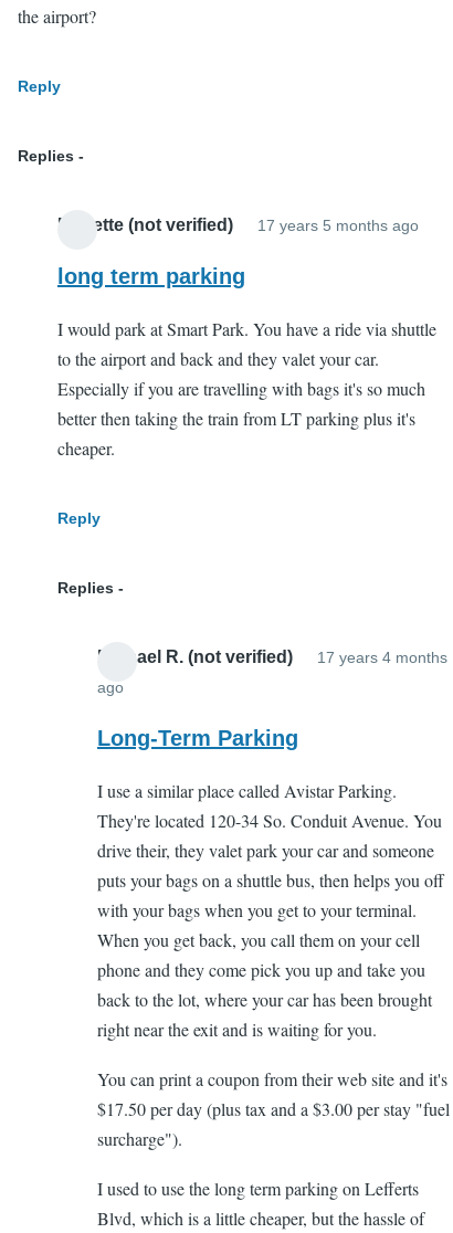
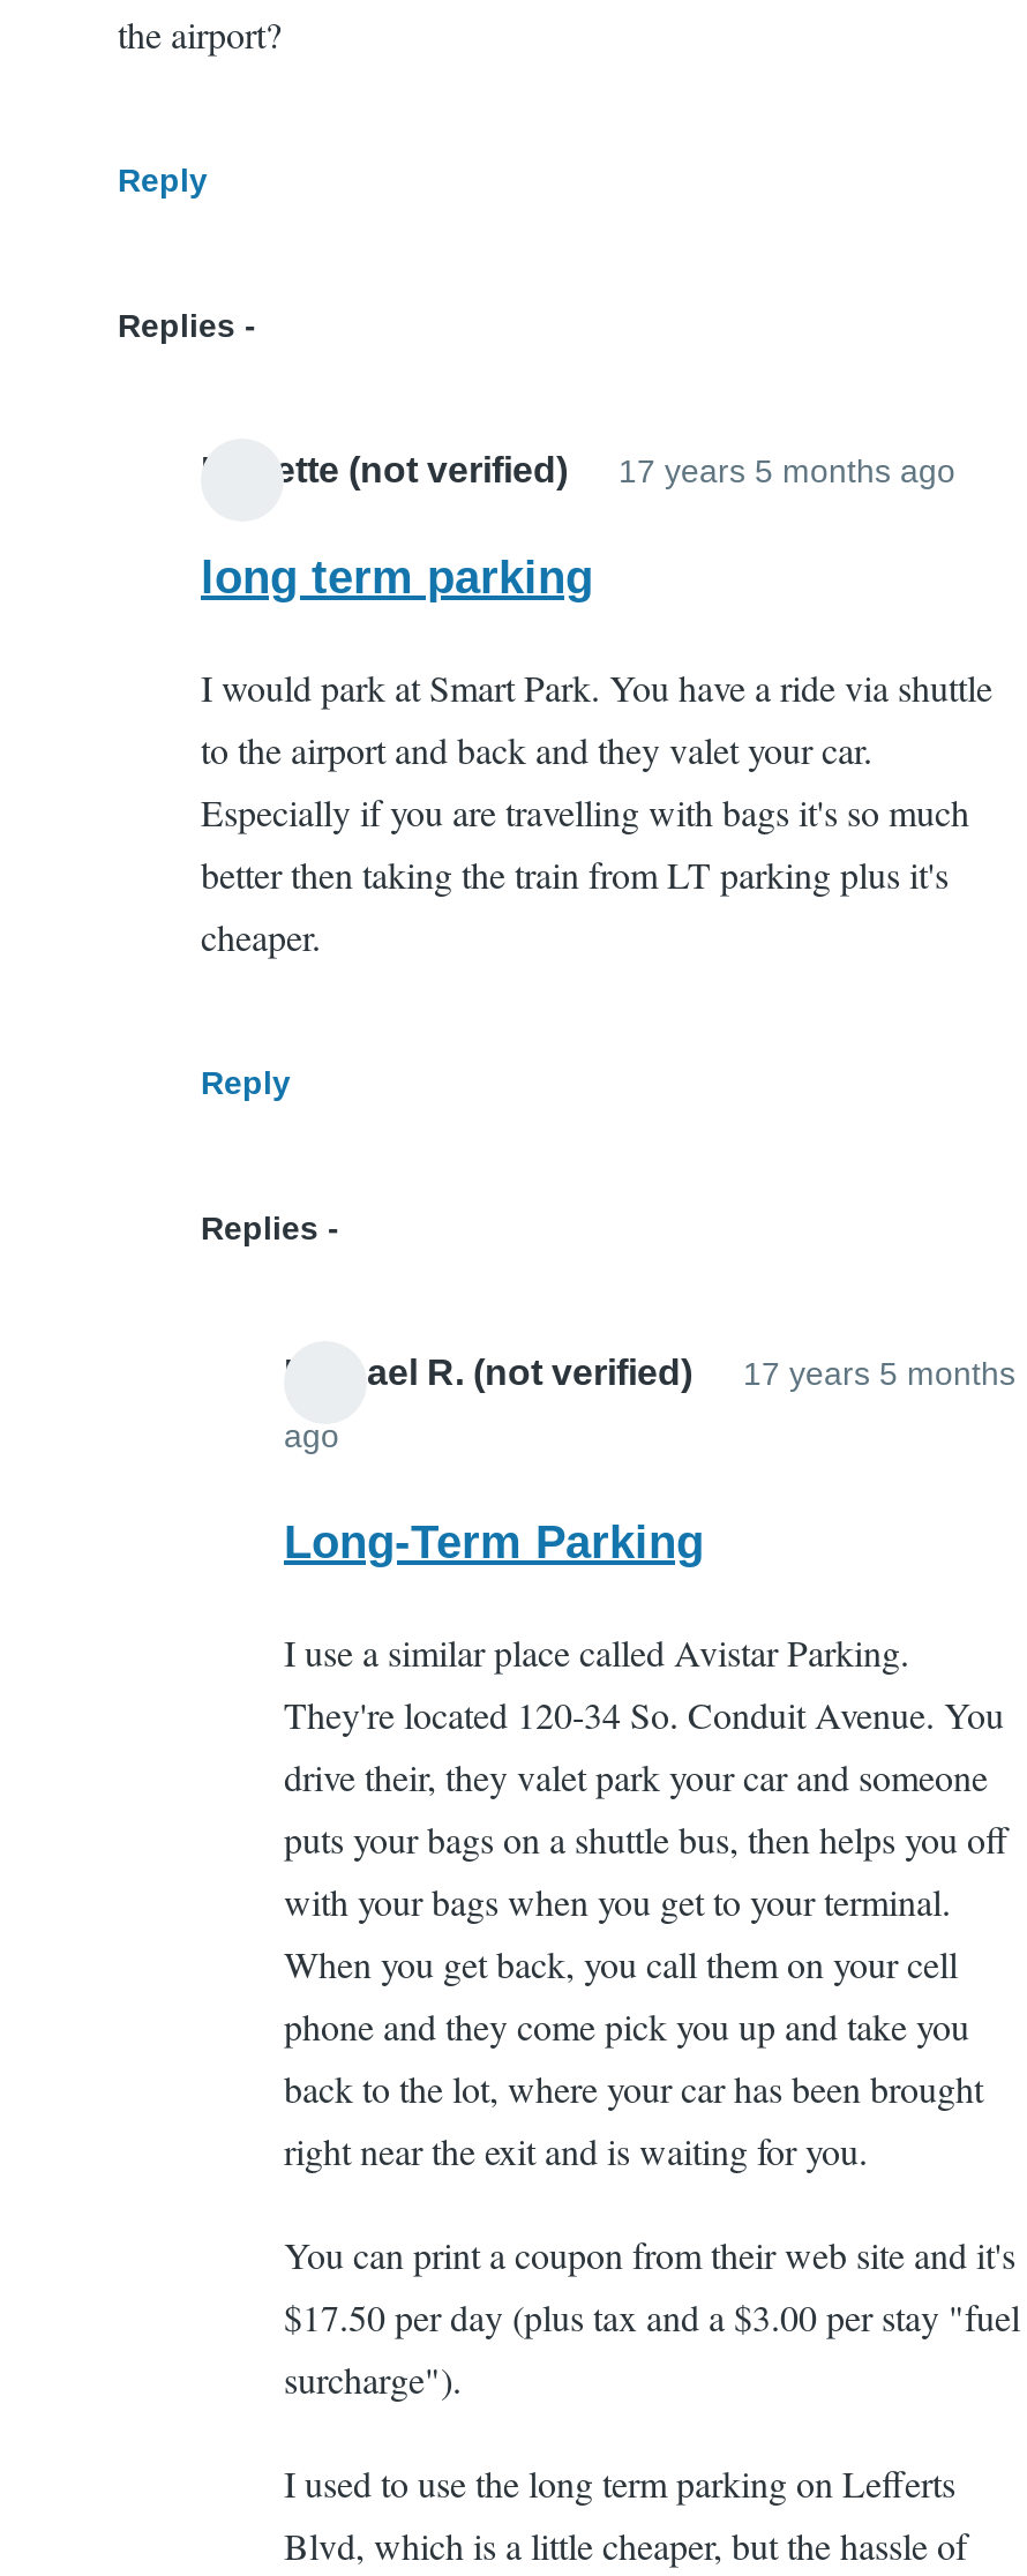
[97,647,447,666] Michael R. (not verified) 17 years 4 months -> [284,1351,1015,1391] Michael R. (not verified) 17 years 5 months

